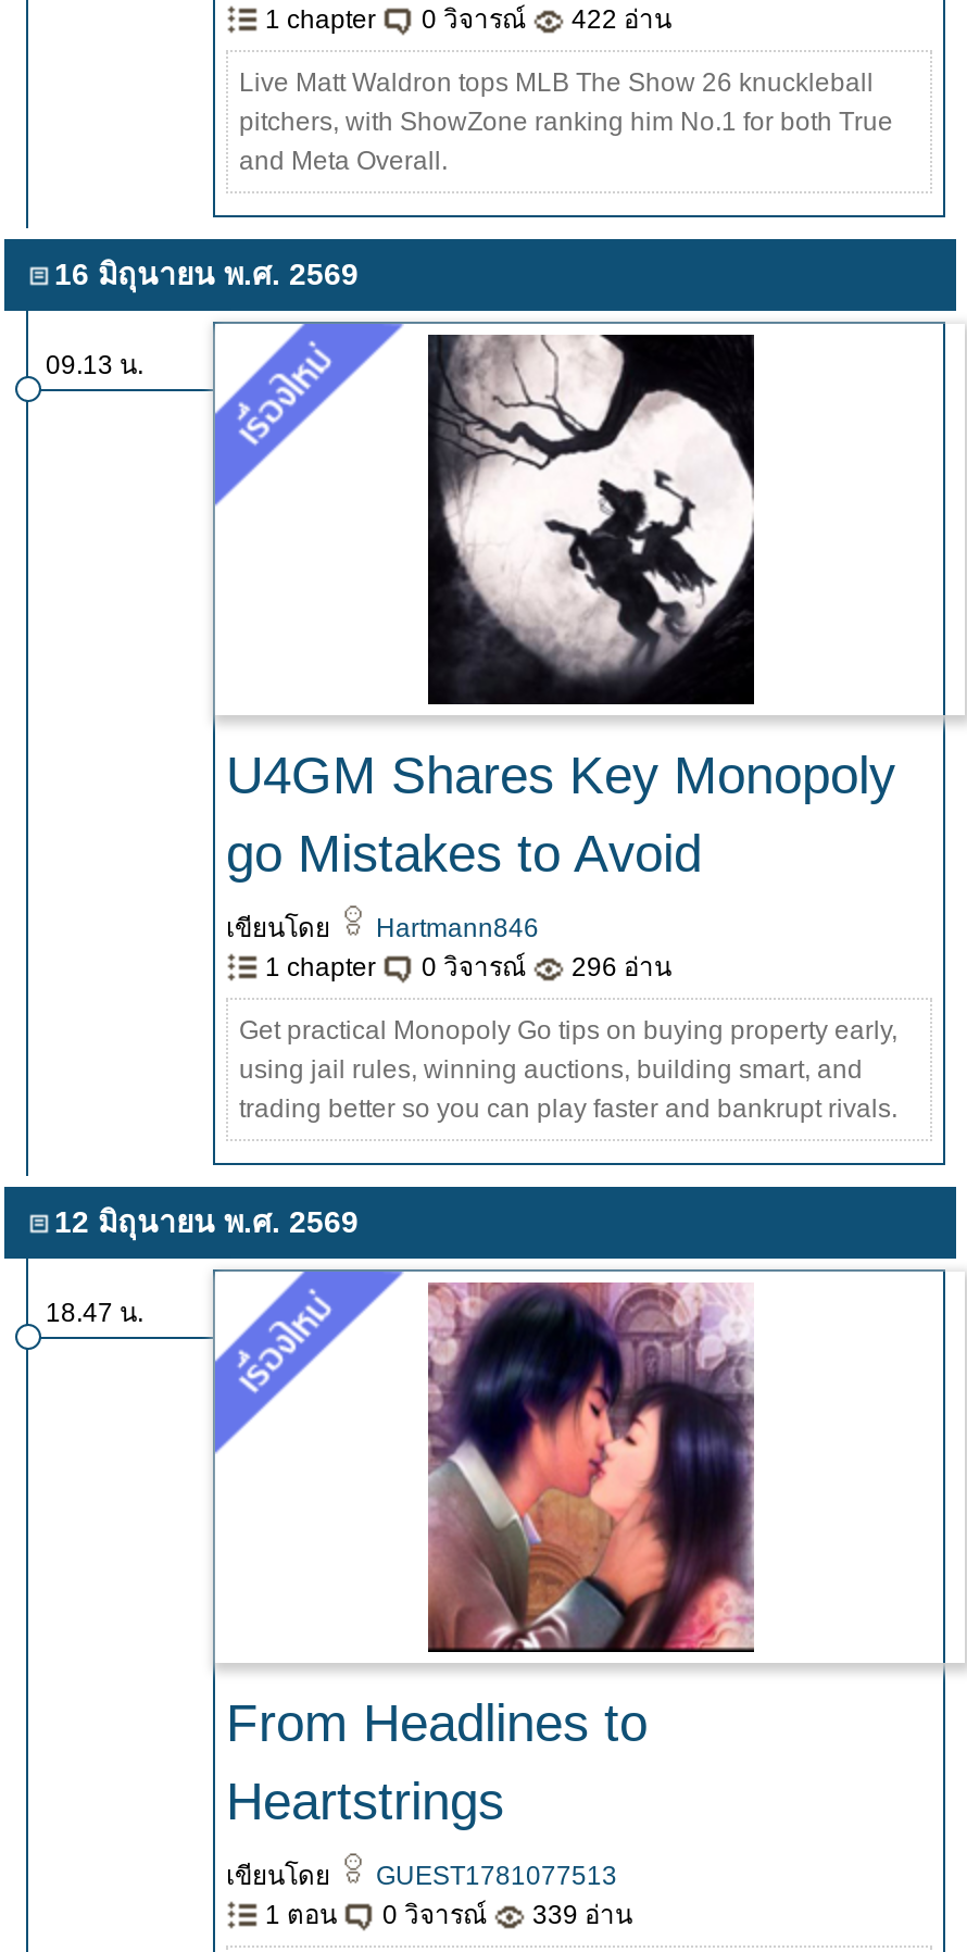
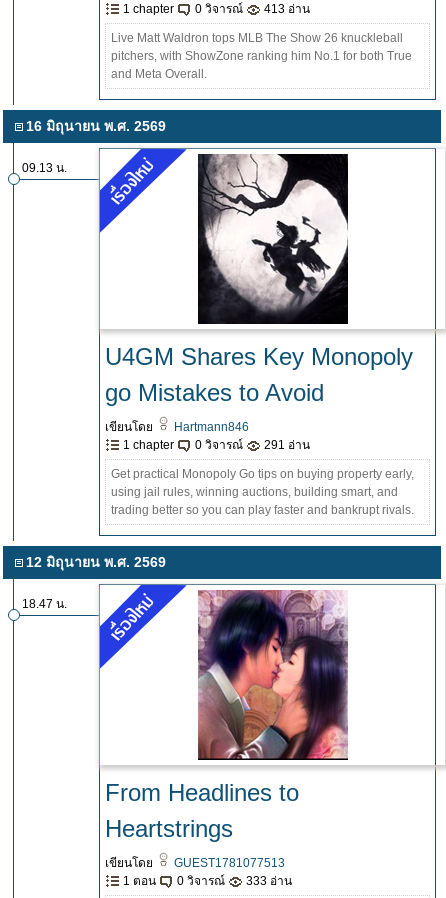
[259,4,671,35] 1 chapter 0 วิจารณ์ 422 อ่าน -> [120,2,310,16] 1 chapter 0 วิจารณ์ 413 อ่าน
moved [217,326,393,496] -> [100,585,184,666]: [image]
[259,952,671,983] 1 chapter 0 วิจารณ์ 296 อ่าน -> [120,438,310,452] 1 chapter 0 วิจารณ์ 291 อ่าน
moved [217,1274,393,1443] -> [100,149,184,230]: [image]
[259,1900,632,1930] 1 ตอน 0 วิจารณ์ 339 อ่าน -> [120,874,292,888] 1 ตอน 0 วิจารณ์ 333 อ่าน

